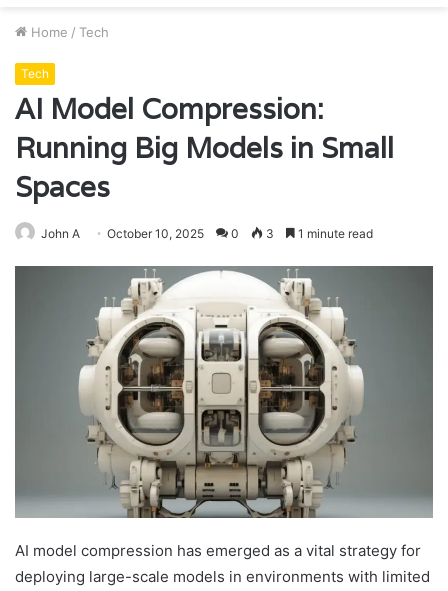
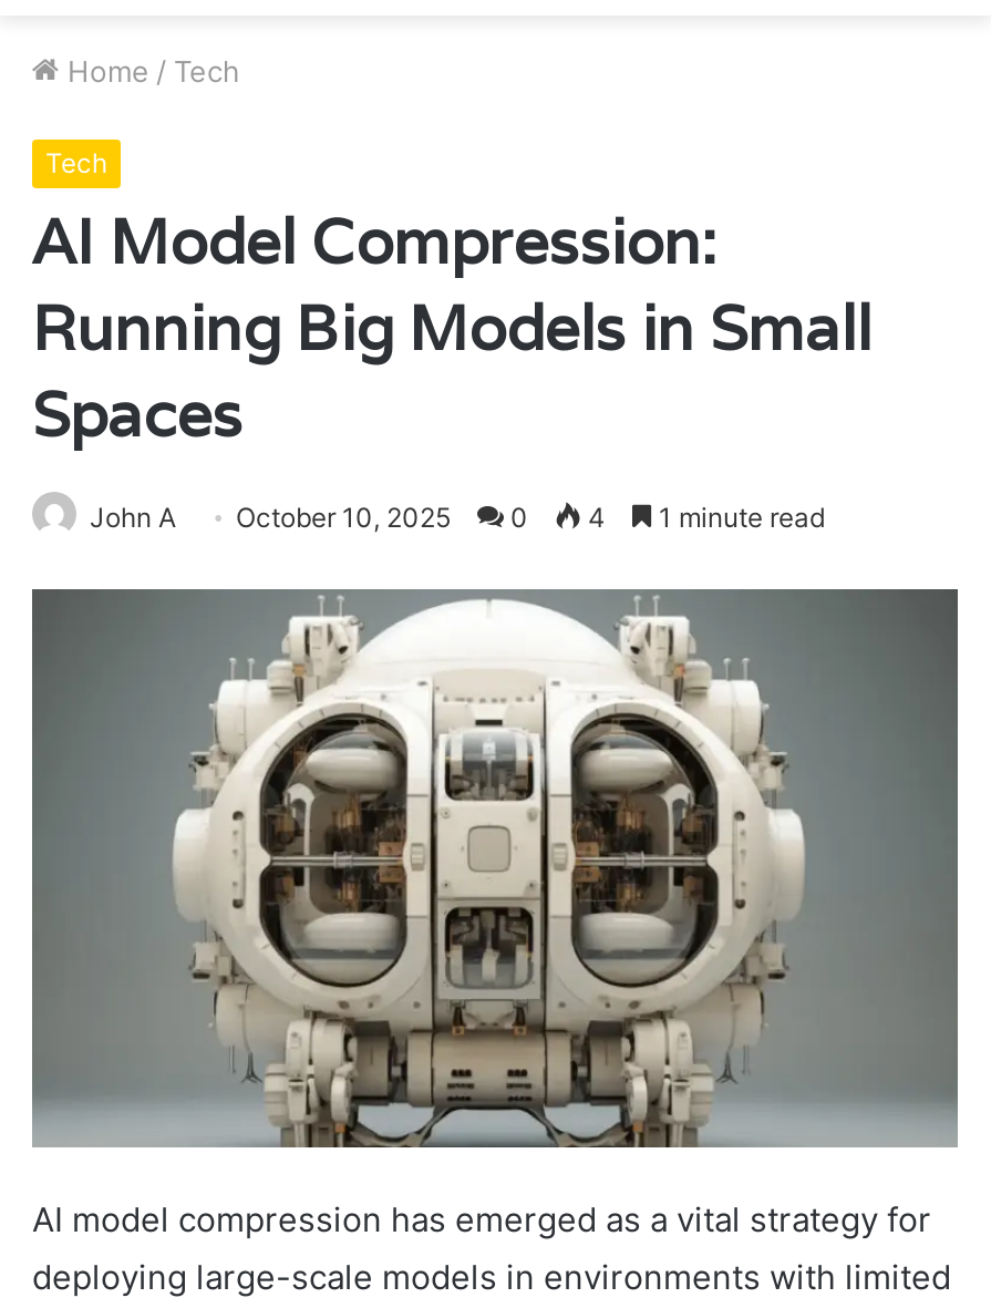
[41,226,373,241] John A October 10, 2025 0 3 1 minute read -> [90,501,825,534] John A October 10, 2025 0 4 1 minute read

